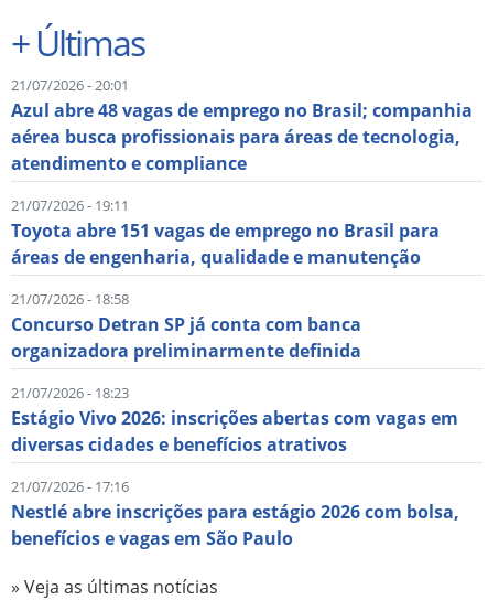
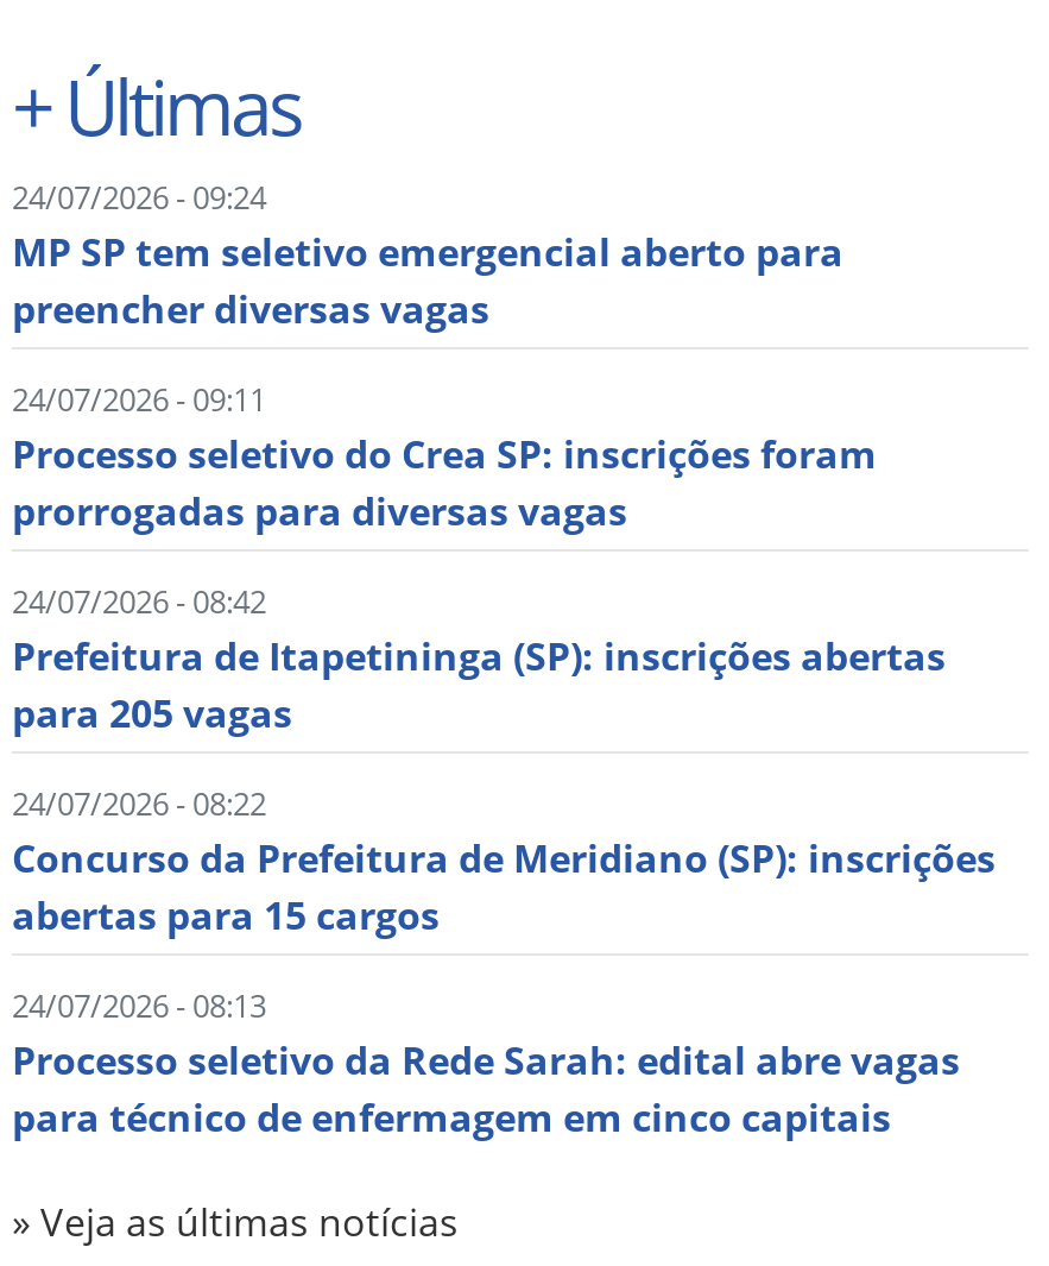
[11,75,473,175] 21/07/2026 - 20:01 | Azul abre 48 vagas de emprego no Brasil; companhia | aérea busca profissionais para áreas de tecnologia, | atendimento e compliance -> [12,176,843,335] 24/07/2026 - 09:24 | MP SP tem seletivo emergencial aberto para | preencher diversas vagas
[11,195,440,269] 21/07/2026 - 19:11 | Toyota abre 151 vagas de emprego no Brasil para | áreas de engenharia, qualidade e manutenção -> [12,378,877,537] 24/07/2026 - 09:11 | Processo seletivo do Crea SP: inscrições foram | prorrogadas para diversas vagas
[11,289,361,363] 21/07/2026 - 18:58 | Concurso Detran SP já conta com banca | organizadora preliminarmente definida -> [12,580,946,739] 24/07/2026 - 08:42 | Prefeitura de Itapetininga (SP): inscrições abertas | para 205 vagas
[11,383,458,457] 21/07/2026 - 18:23 | Estágio Vivo 2026: inscrições abertas com vagas em | diversas cidades e benefícios atrativos -> [12,782,996,941] 24/07/2026 - 08:22 | Concurso da Prefeitura de Meridiano (SP): inscrições | abertas para 15 cargos
[11,476,459,550] 21/07/2026 - 17:16 | Nestlé abre inscrições para estágio 2026 com bolsa, | benefícios e vagas em São Paulo -> [12,984,960,1144] 24/07/2026 - 08:13 | Processo seletivo da Rede Sarah: edital abre vagas | para técnico de enfermagem em cinco capitais

